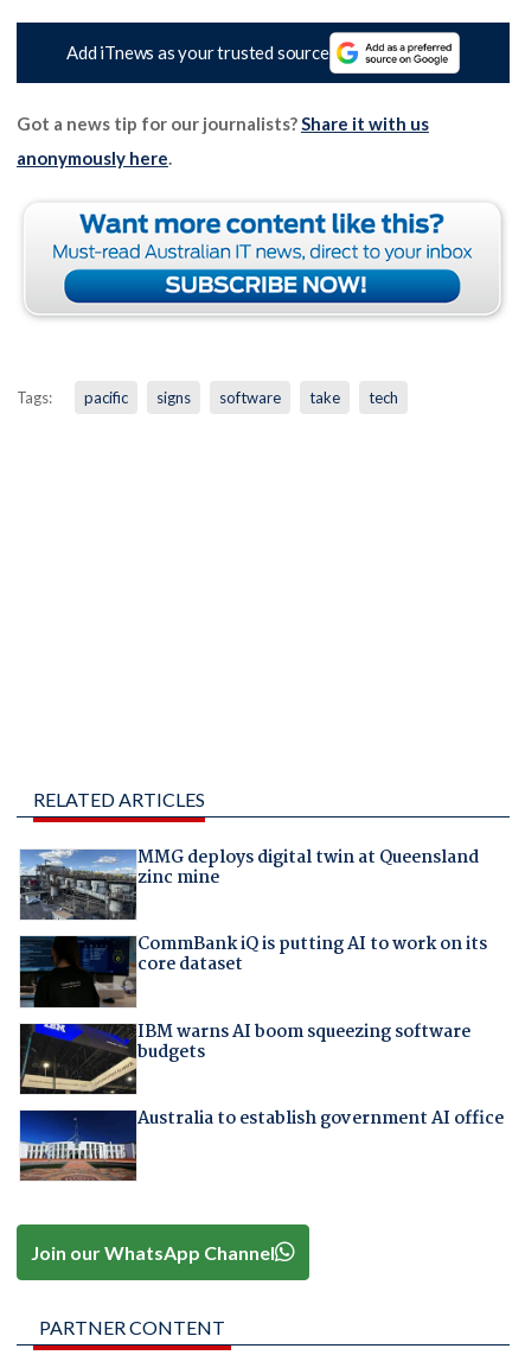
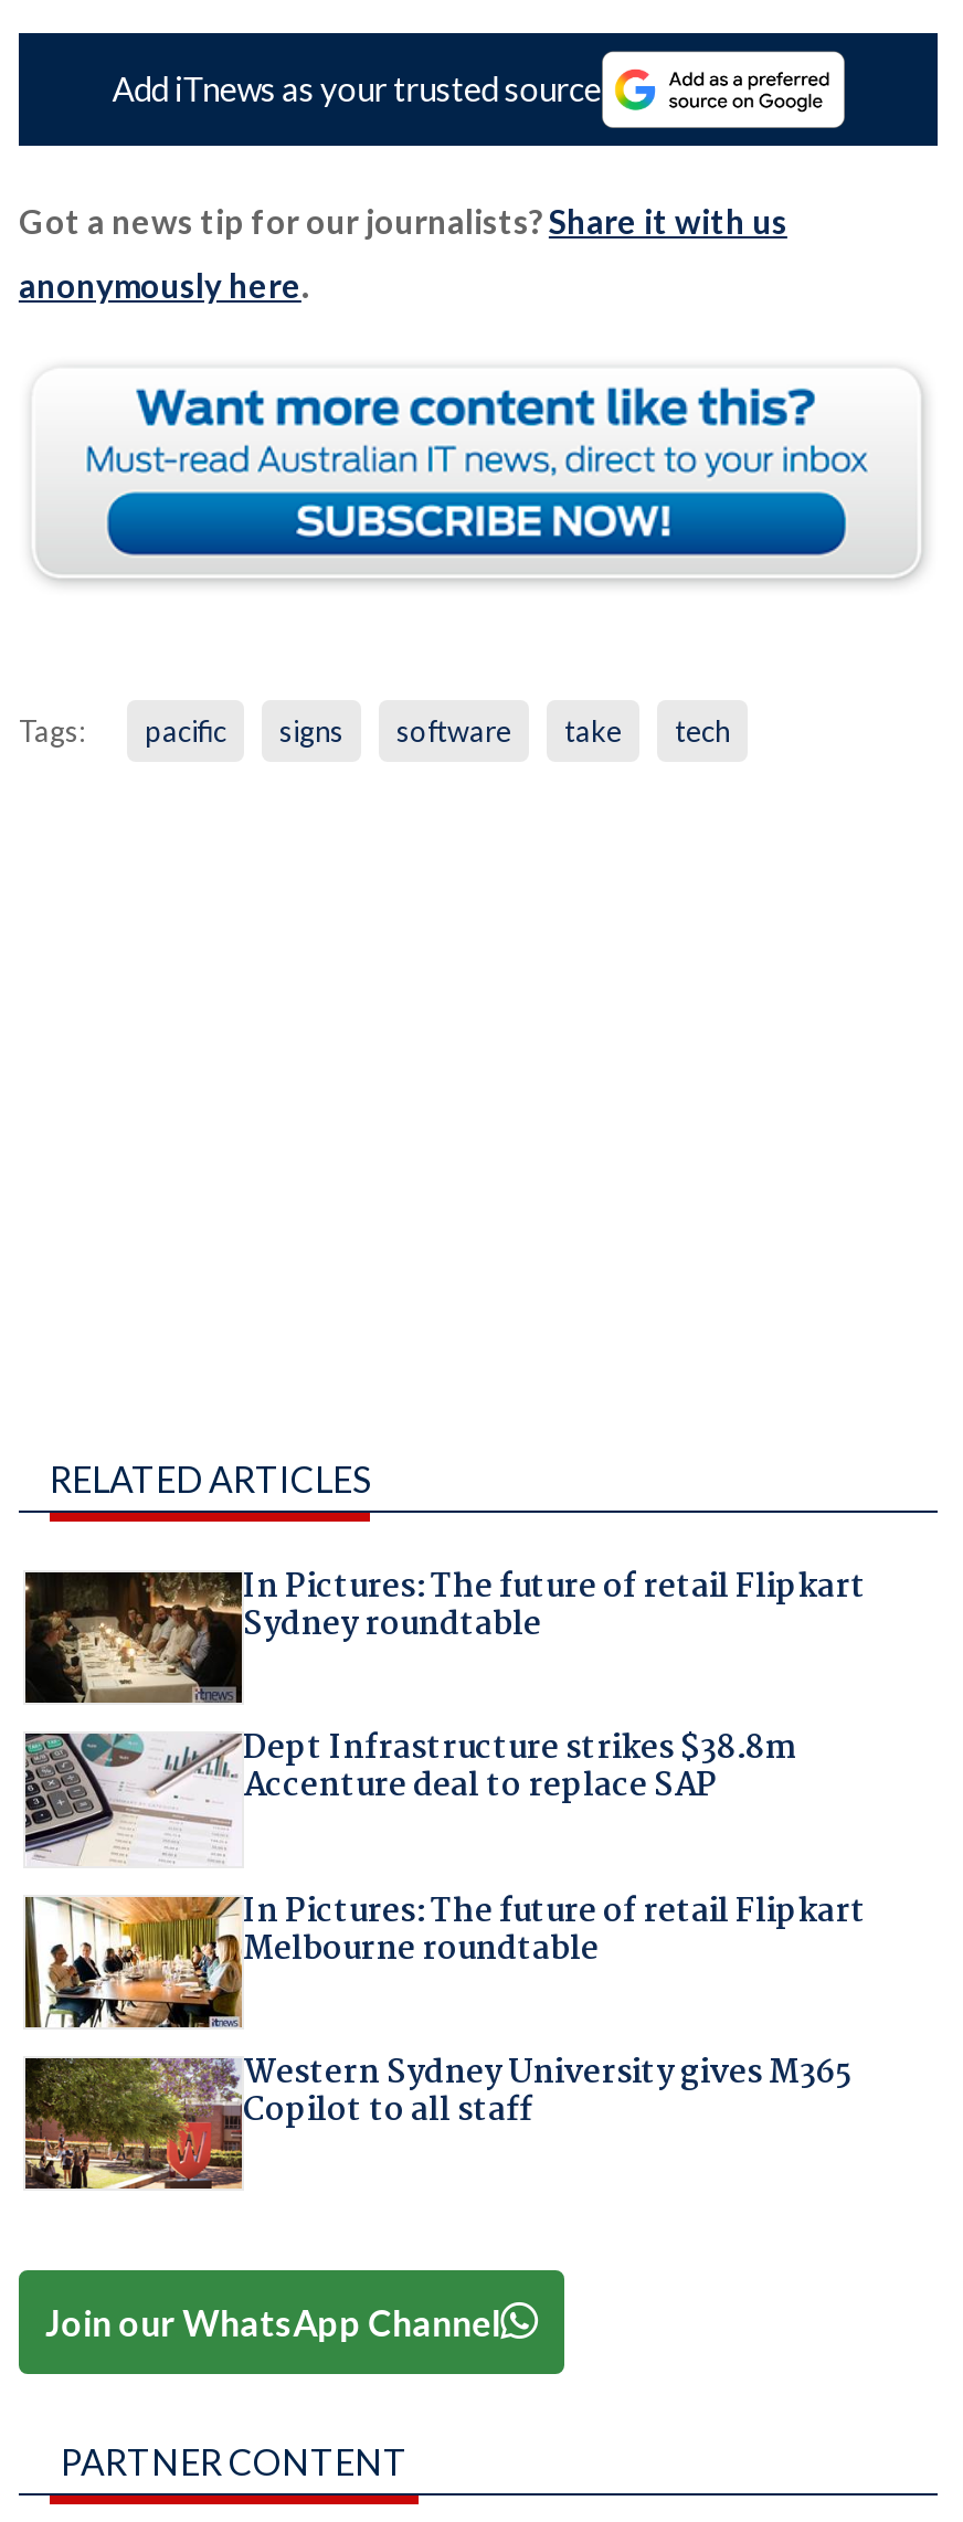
[19,843,478,921] [image] | MMG deploys digital twin at Queensland | zinc mine -> [23,1561,866,1703] [image] | In Pictures: The future of retail Flipkart | Sydney roundtable
[19,930,486,1009] [image] | CommBank iQ is putting AI to work on its | core dataset -> [23,1723,795,1866] [image] | Dept Infrastructure strikes $38.8m | Accenture deal to replace SAP
[20,1018,470,1095] [image] | IBM warns AI boom squeezing software | budgets -> [25,1885,866,2030] [image] | In Pictures: The future of retail Flipkart | Melbourne roundtable
[19,1105,503,1182] [image] | Australia to establish government AI office -> [23,2047,853,2191] [image] | Western Sydney University gives M365 | Copilot to all staff

